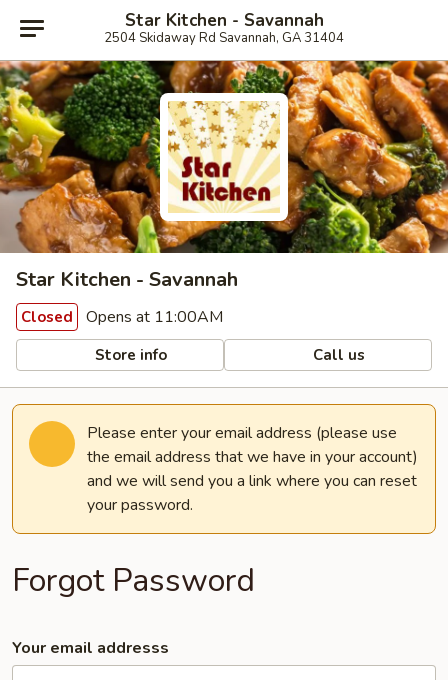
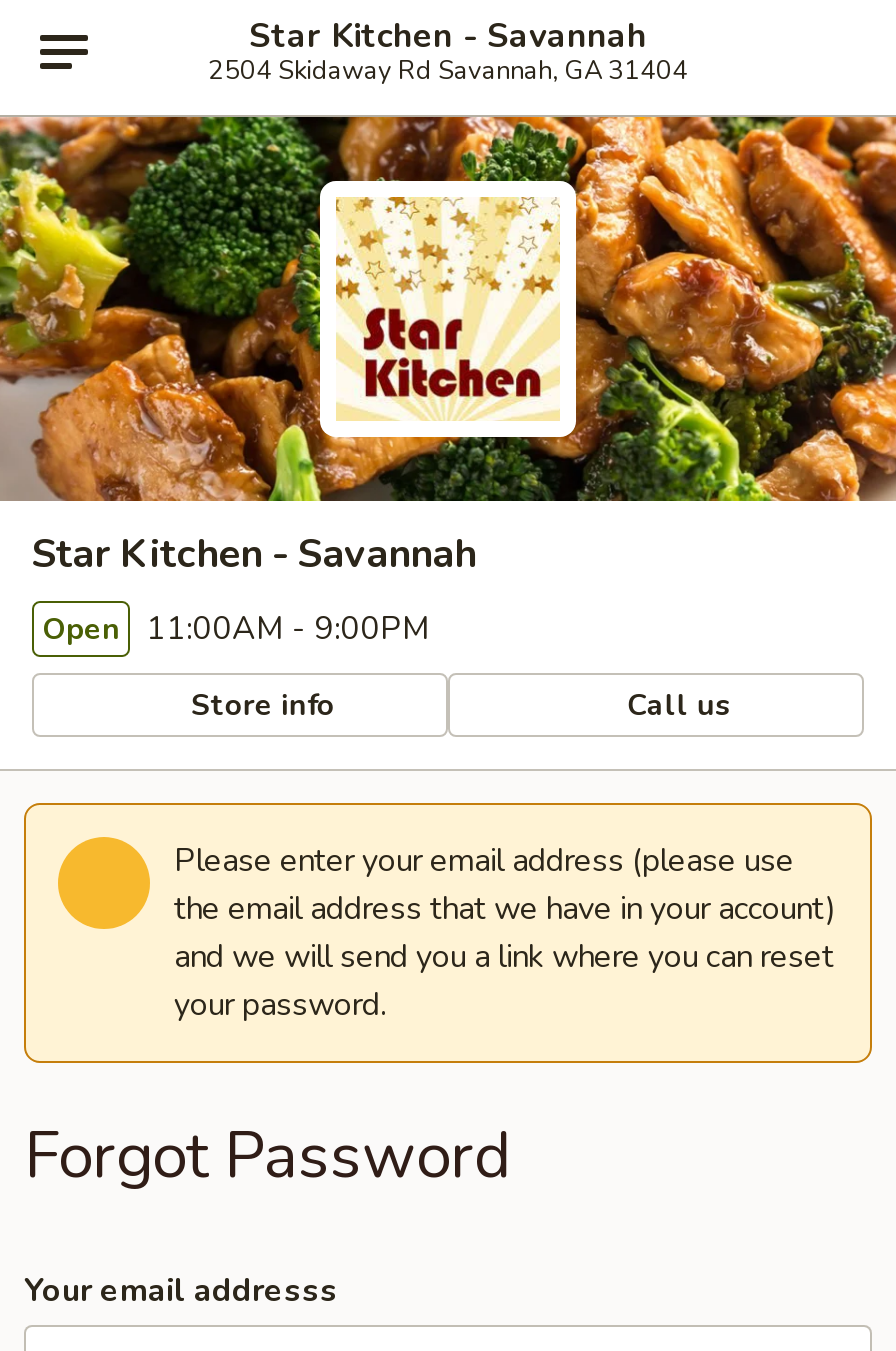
[21,306,223,328] Closed Opens at 11:00AM -> [42,607,430,651] Open 11:00AM - 9:00PM

